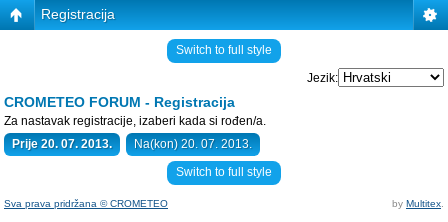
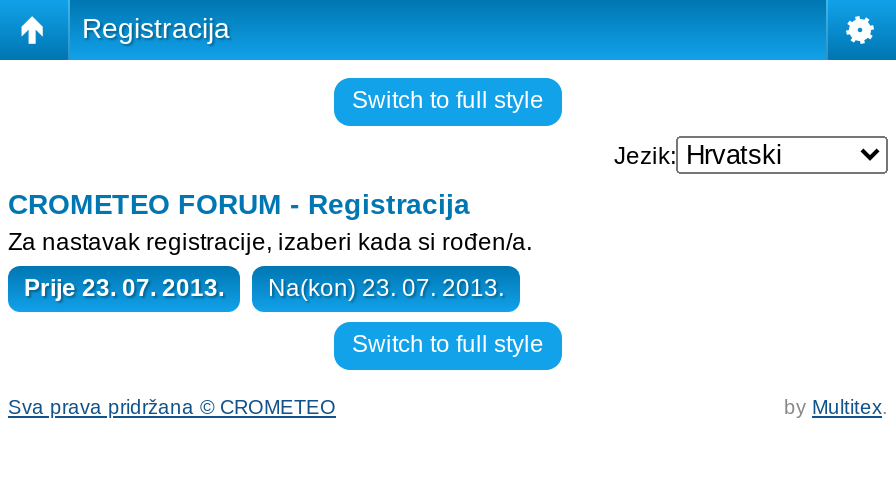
[12,137,112,151] Prije 20. 07. 2013. -> [24,274,224,302] Prije 23. 07. 2013.
[134,137,252,151] Na(kon) 20. 07. 2013. -> [268,274,504,302] Na(kon) 23. 07. 2013.

